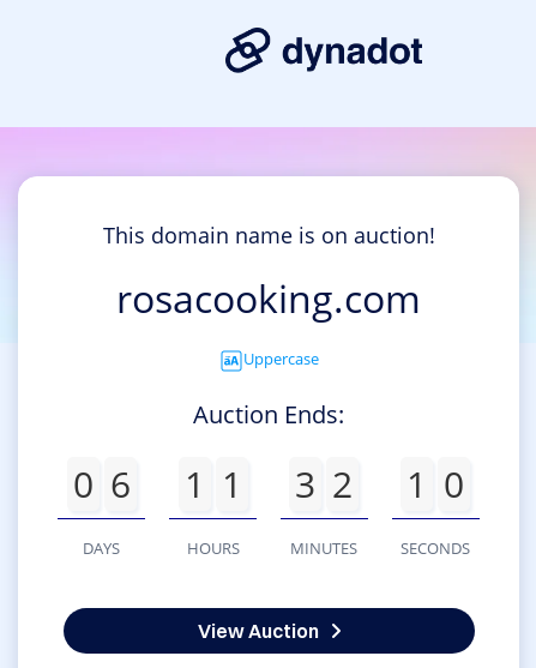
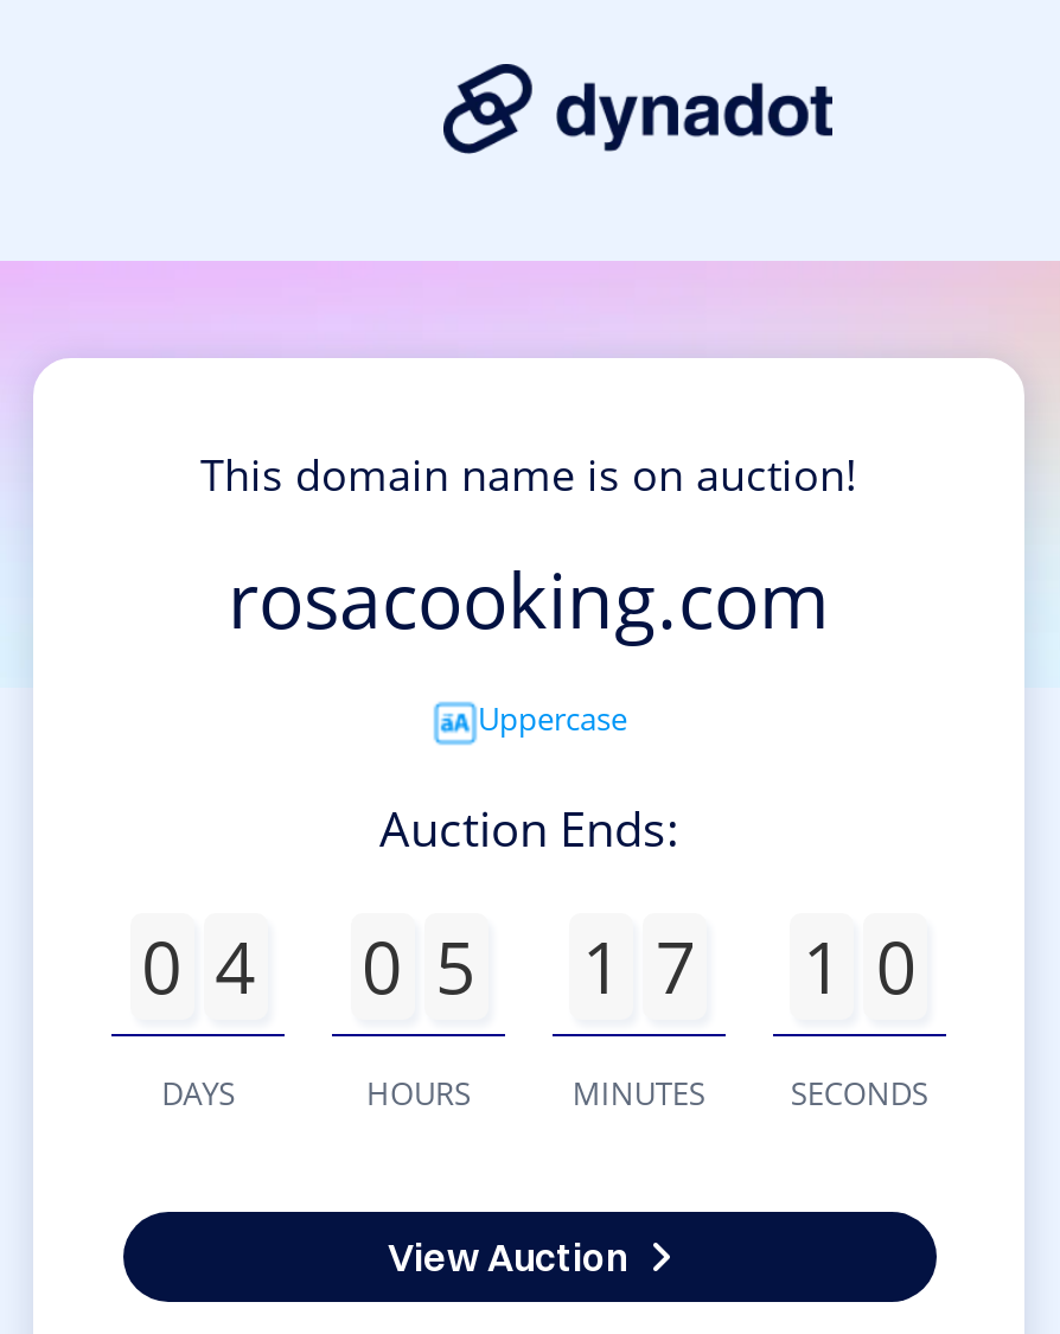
[73,459,130,508] 0 6 -> [141,918,255,1015] 0 4
[184,459,242,508] 1 1 -> [362,918,475,1015] 0 5
[295,459,353,508] 3 2 -> [582,918,696,1015] 1 7

